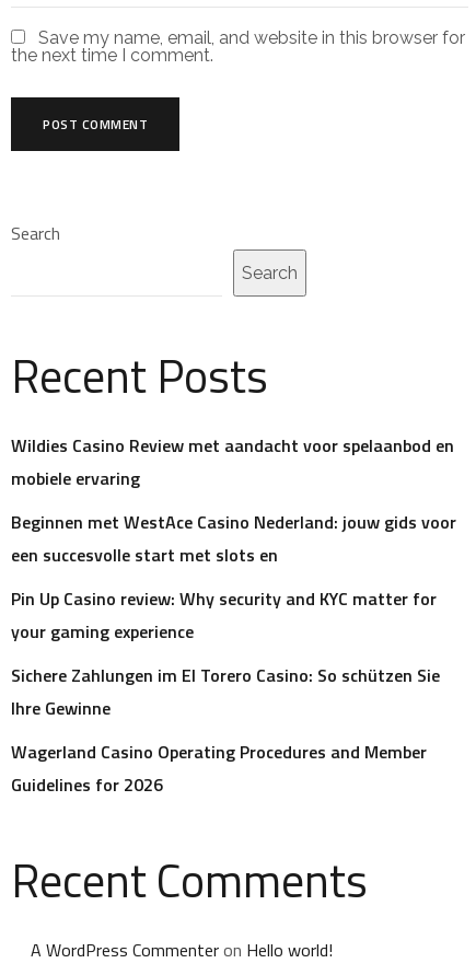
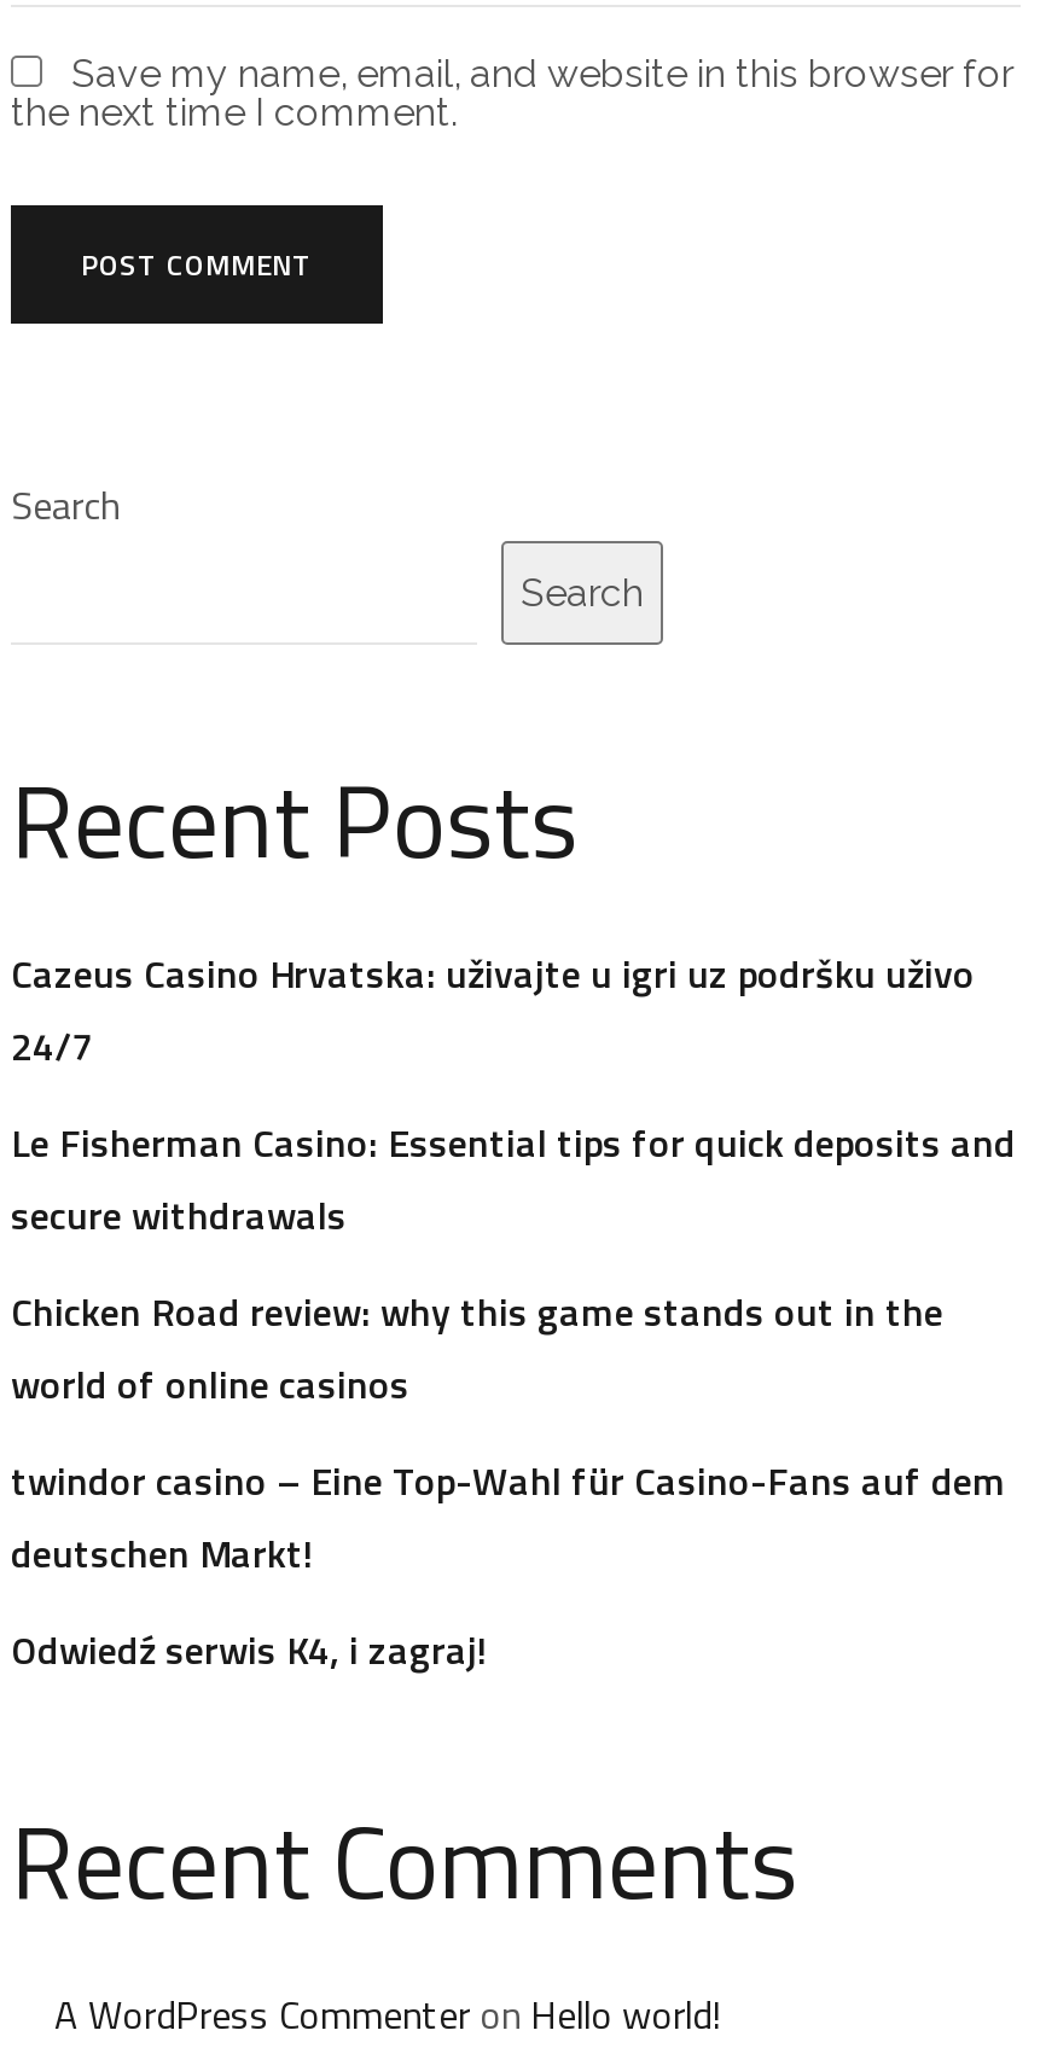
[11,432,454,491] Wildies Casino Review met aandacht voor spelaanbod en | mobiele ervaring -> [11,944,975,1075] Cazeus Casino Hrvatska: uživajte u igri uz podršku uživo | 24/7
[11,509,456,568] Beginnen met WestAce Casino Nederland: jouw gids voor | een succesvolle start met slots en -> [11,1113,1016,1244] Le Fisherman Casino: Essential tips for quick deposits and | secure withdrawals
[11,585,437,645] Pin Up Casino review: Why security and KYC matter for | your gaming experience -> [11,1282,943,1413] Chicken Road review: why this game stands out in the | world of online casinos
[11,662,440,721] Sichere Zahlungen im El Torero Casino: So schützen Sie | Ihre Gewinne -> [11,1452,1006,1582] twindor casino – Eine Top-Wahl für Casino-Fans auf dem | deutschen Markt!
[11,739,427,798] Wagerland Casino Operating Procedures and Member | Guidelines for 2026 -> [11,1621,487,1679] Odwiedź serwis K4, i zagraj!

